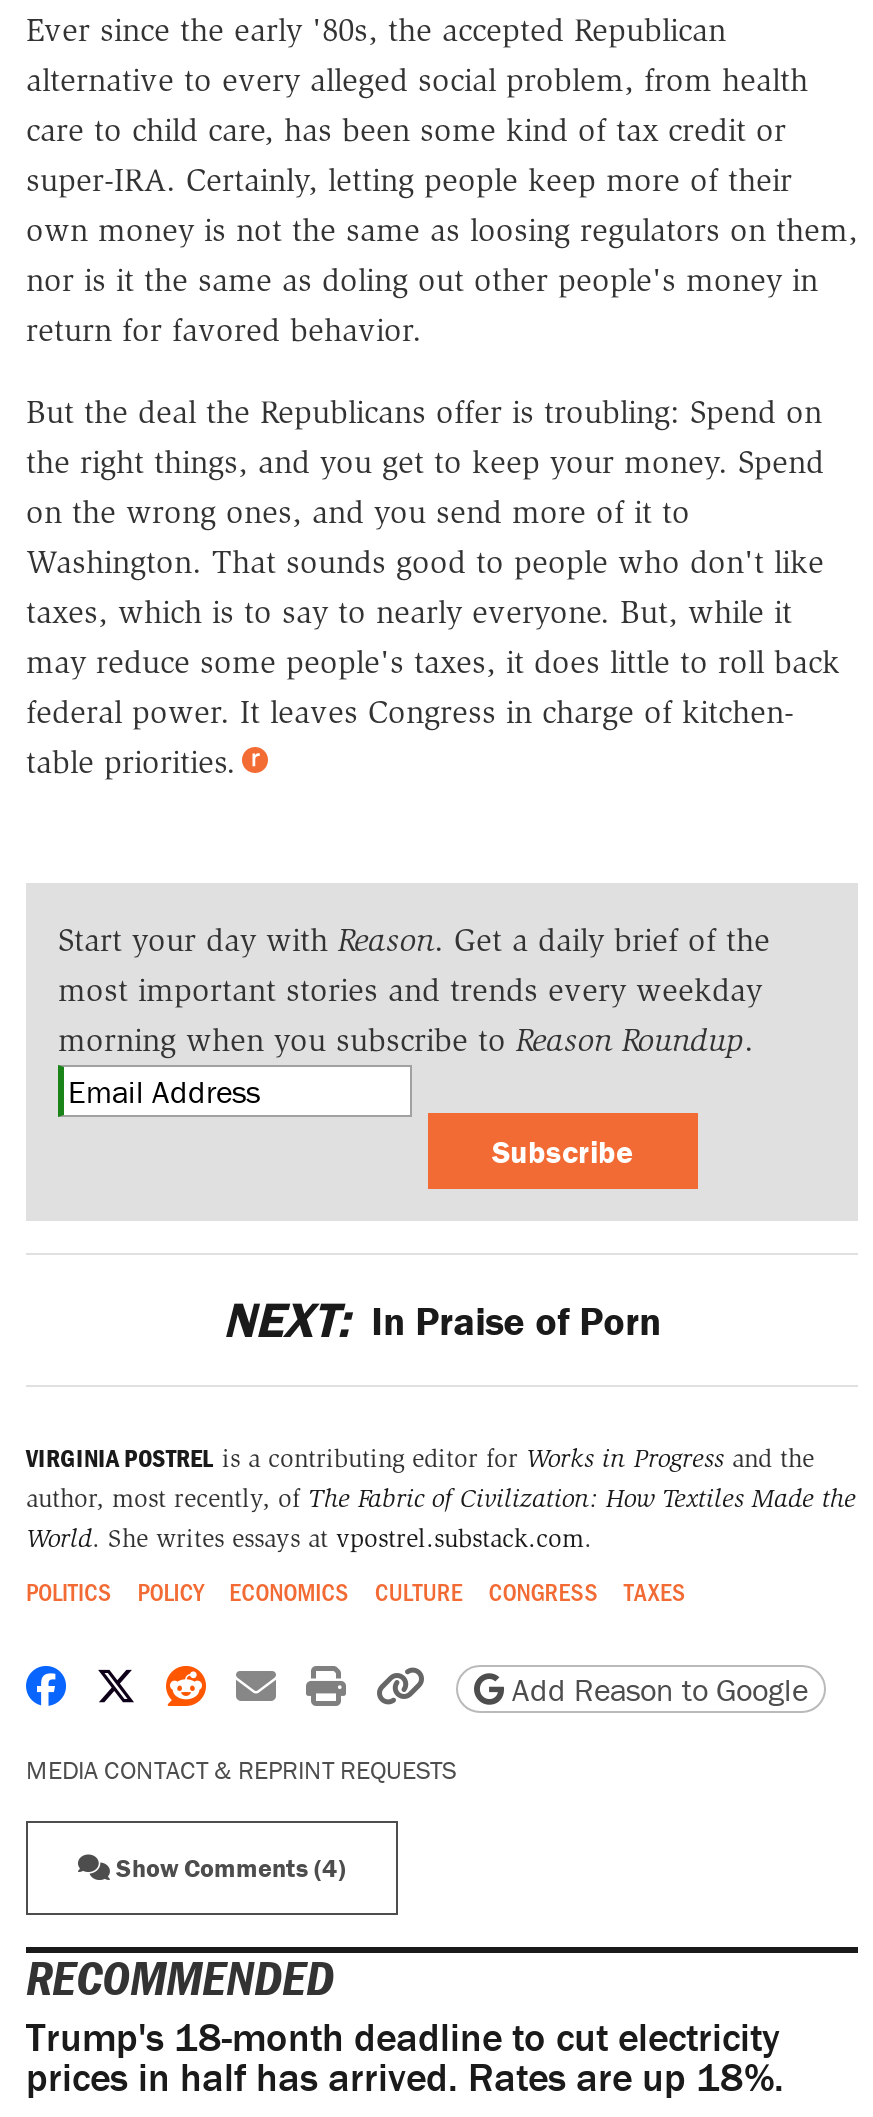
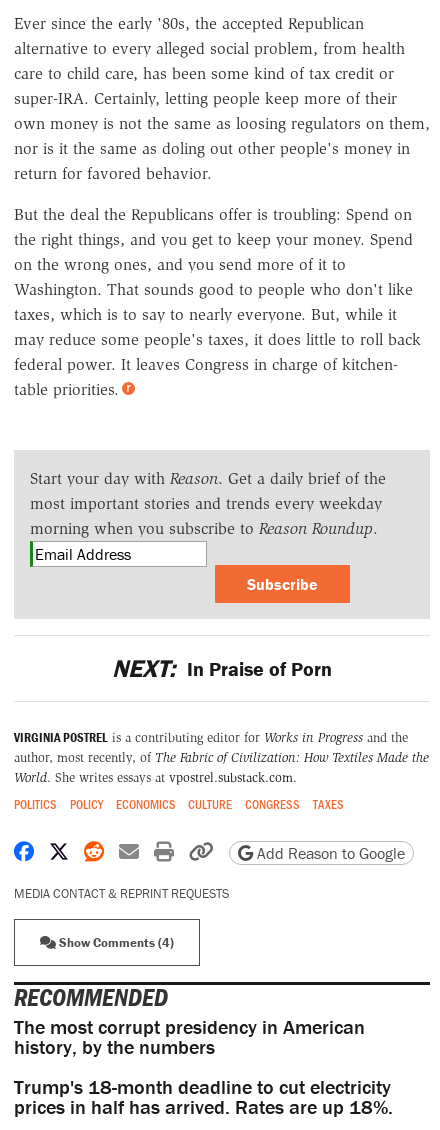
none -> [14,1014,365,1059] The most corrupt presidency in American | history, by the numbers

